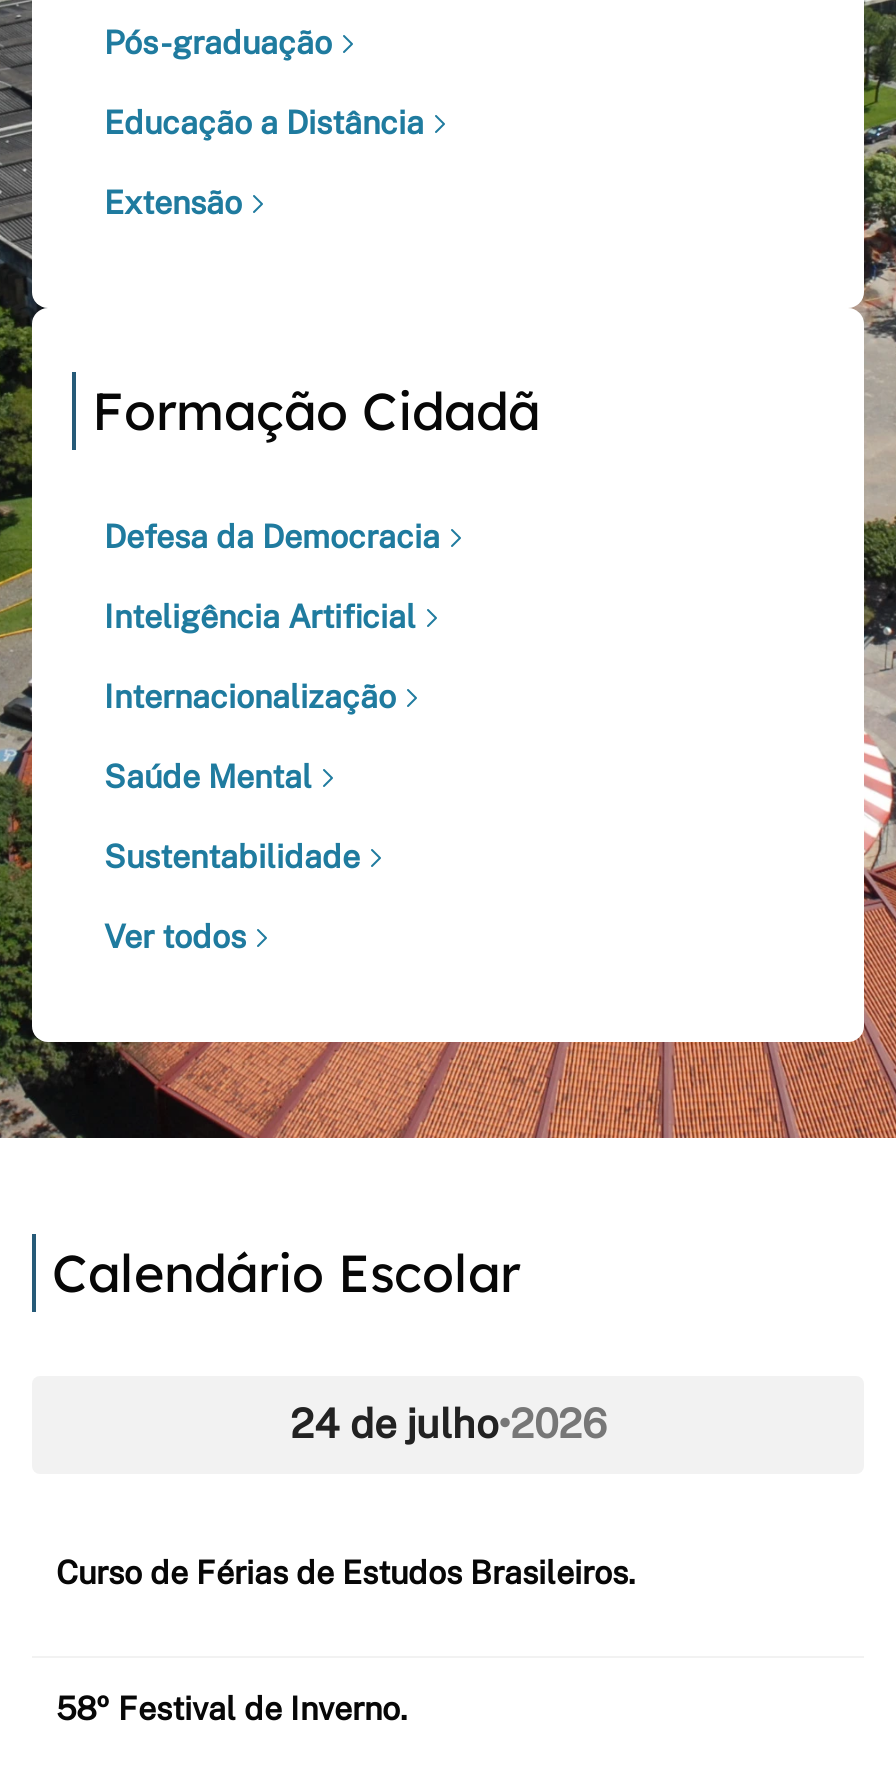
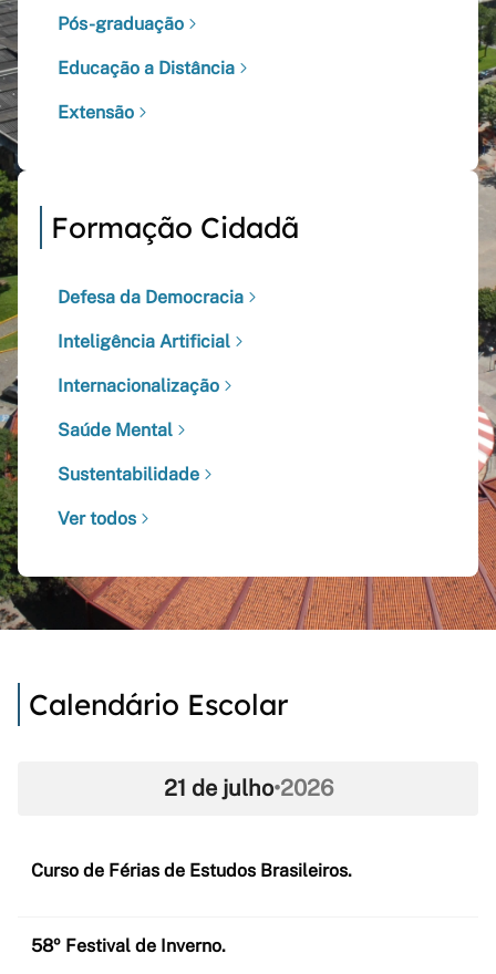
[290,1400,606,1448] 24 de julho•2026 -> [163,775,333,801] 21 de julho•2026

